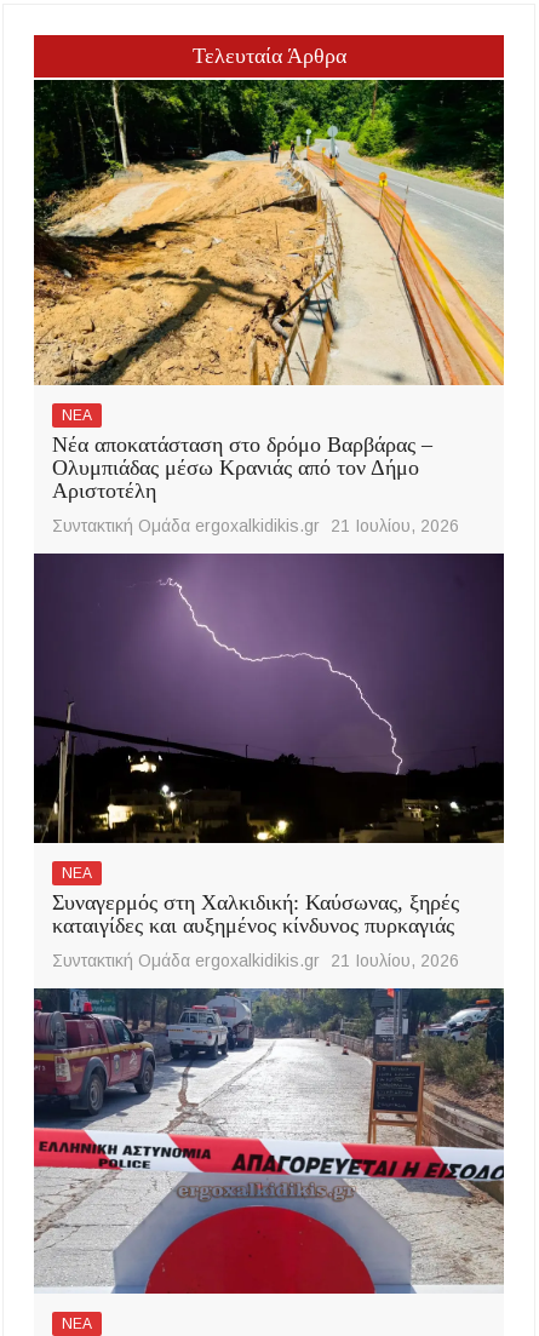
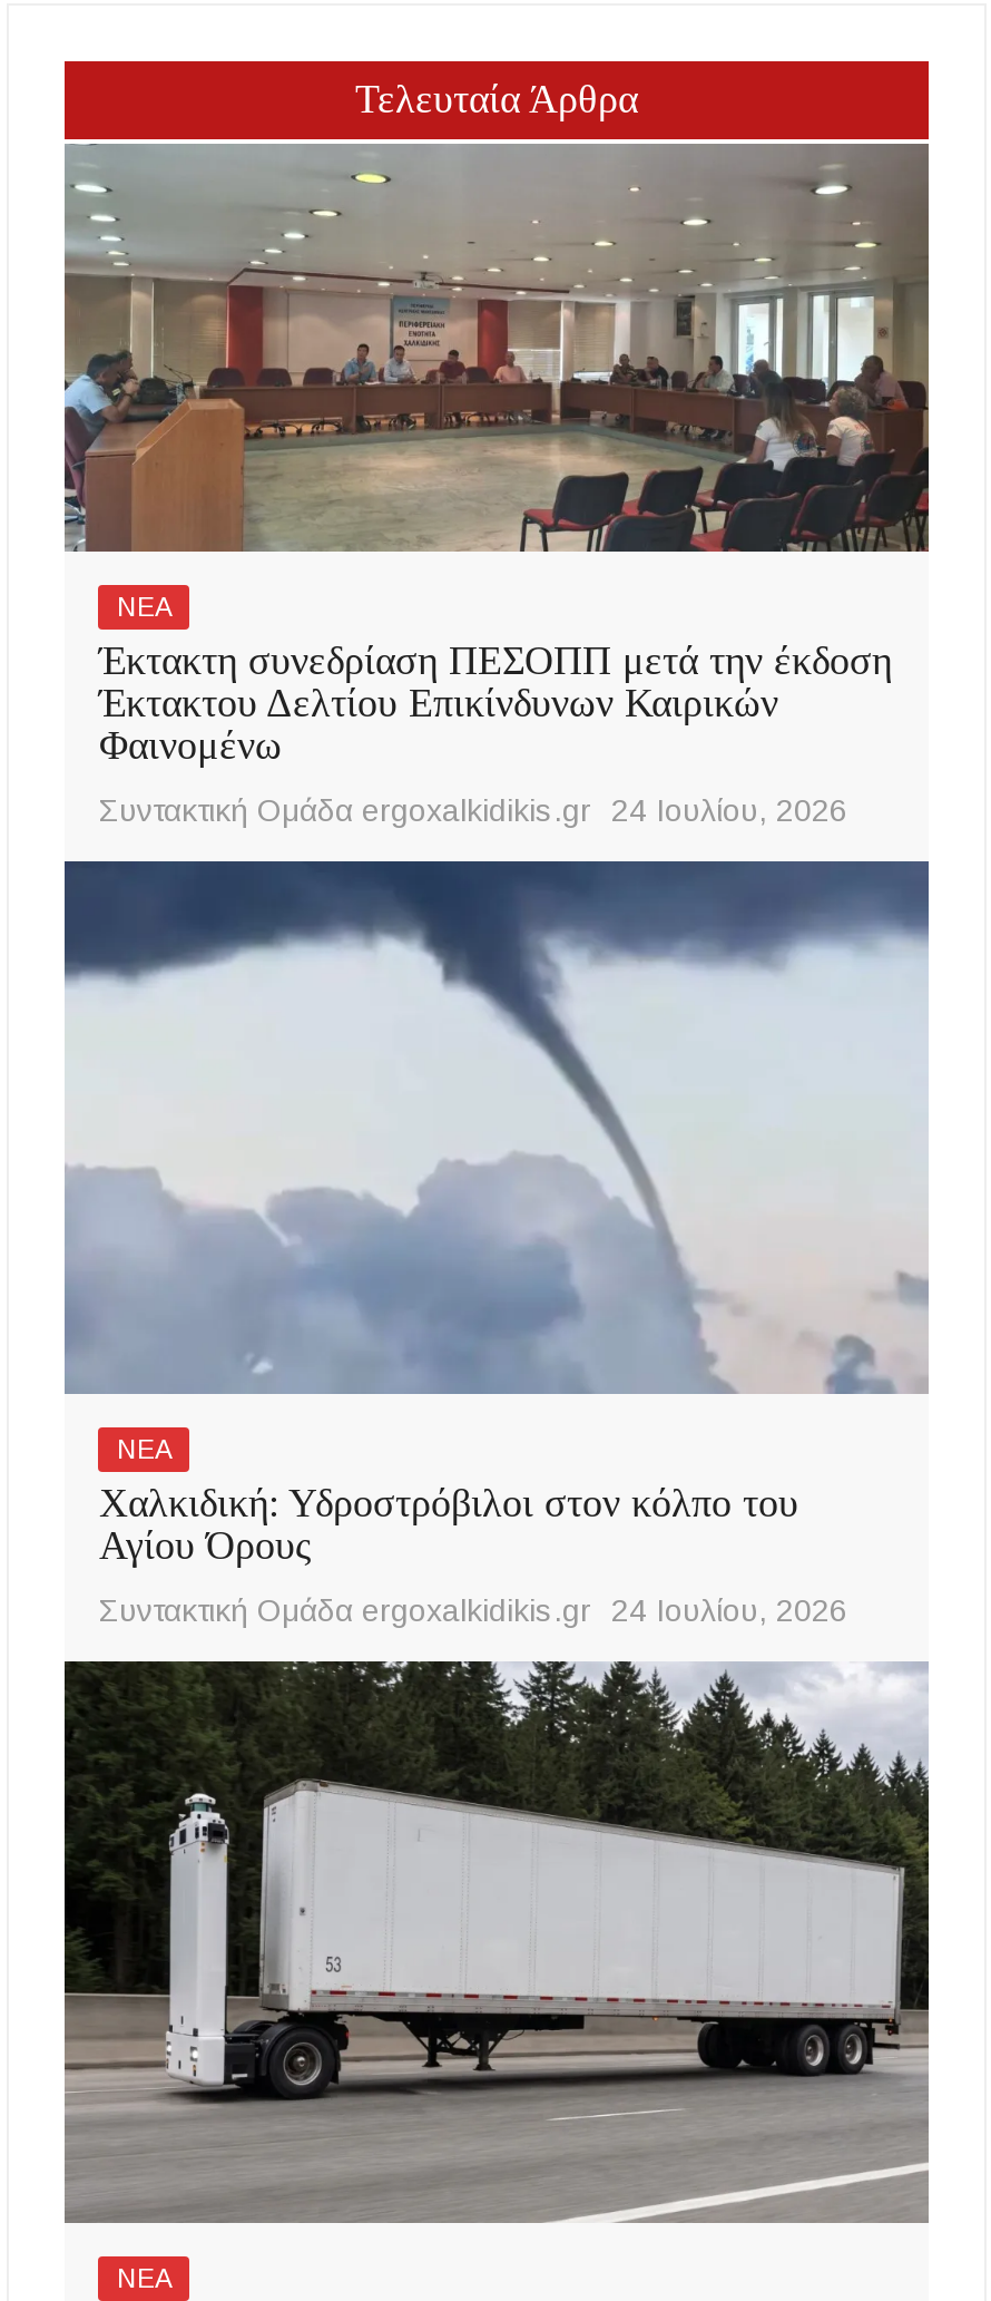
[33,80,505,502] [image] | Νέα αποκατάσταση στο δρόμο Βαρβάρας – | Ολυμπιάδας μέσω Κρανιάς από τον Δήμο | Αριστοτέλη -> [65,142,929,768] [image] | Έκτακτη συνεδρίαση ΠΕΣΟΠΠ μετά την έκδοση | Έκτακτου Δελτίου Επικίνδυνων Καιρικών | Φαινομένω
[53,516,460,535] Συντακτική Ομάδα ergoxalkidikis.gr 21 Ιουλίου, 2026 -> [99,793,847,828] Συντακτική Ομάδα ergoxalkidikis.gr 24 Ιουλίου, 2026
[33,554,505,938] [image] | Συναγερμός στη Χαλκιδική: Καύσωνας, ξηρές | καταιγίδες και αυξημένος κίνδυνος πυρκαγιάς -> [65,861,931,1568] [image] | Χαλκιδική: Υδροστρόβιλοι στον κόλπο του | Αγίου Όρους
[53,951,460,970] Συντακτική Ομάδα ergoxalkidikis.gr 21 Ιουλίου, 2026 -> [99,1593,847,1628] Συντακτική Ομάδα ergoxalkidikis.gr 24 Ιουλίου, 2026
[33,987,505,1295] [image] -> [62,1659,931,2225] [image]

